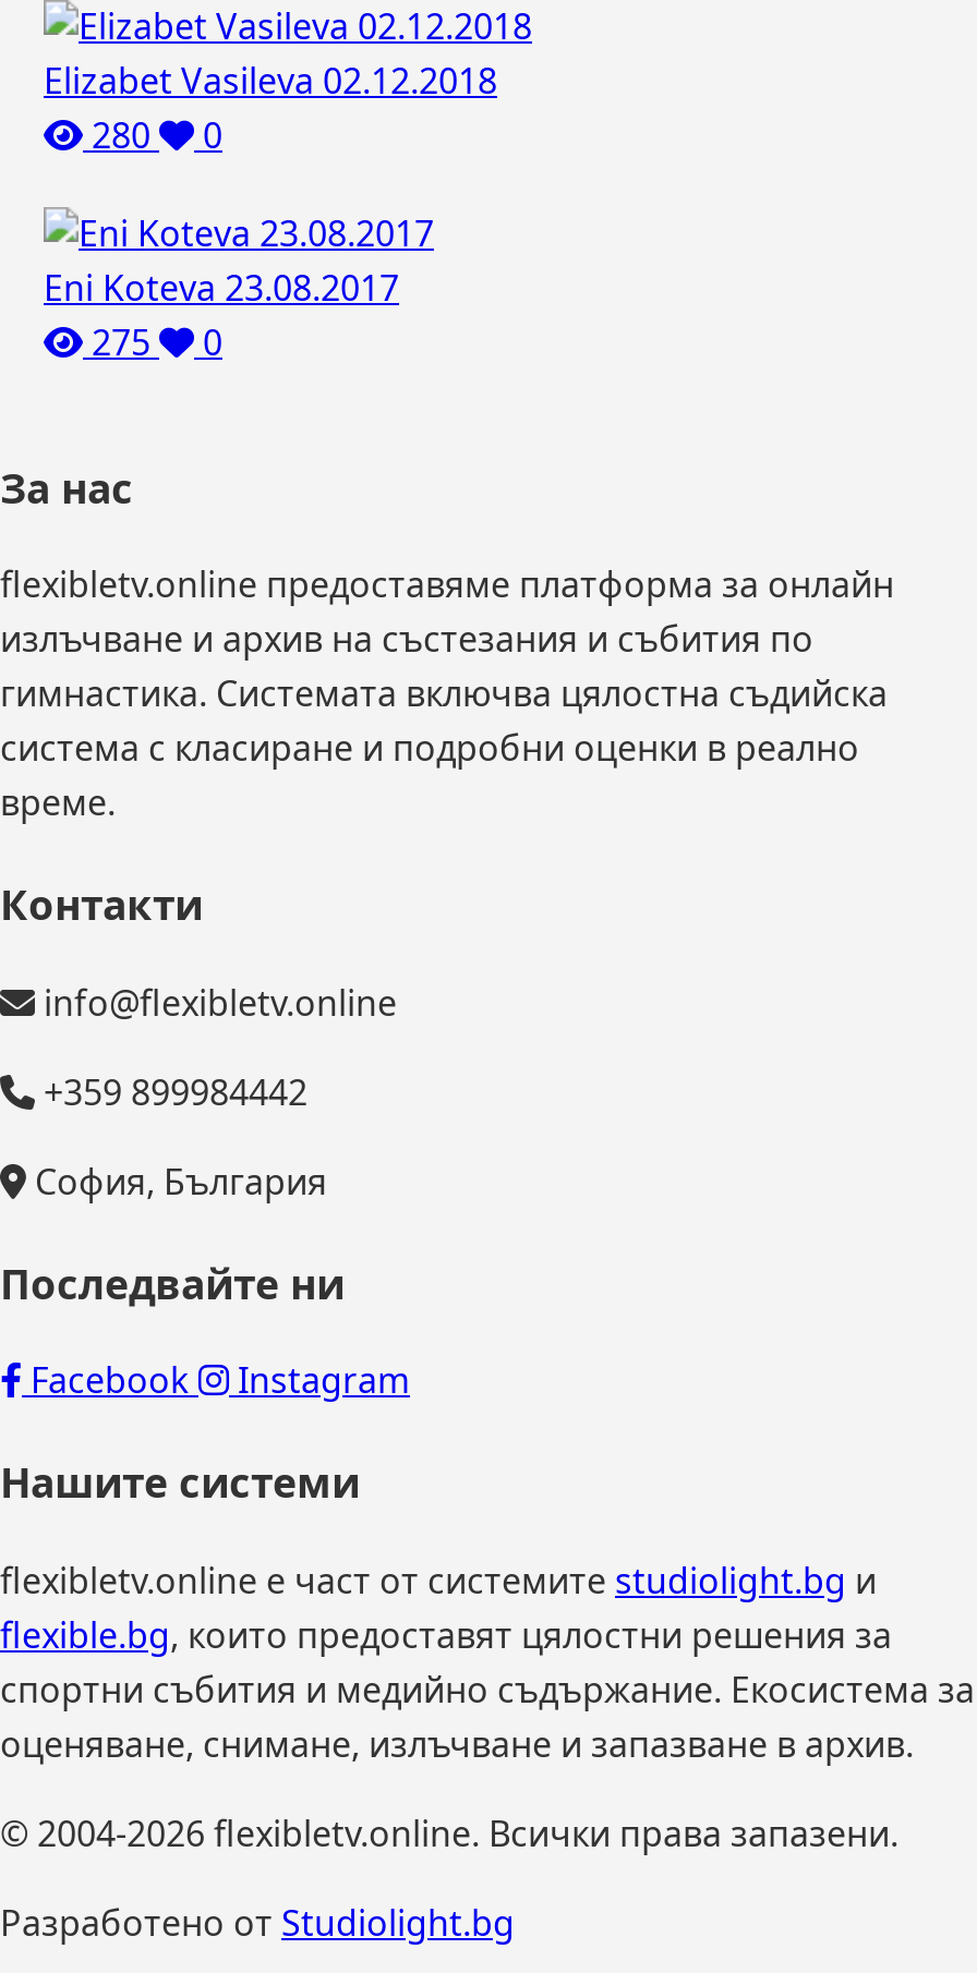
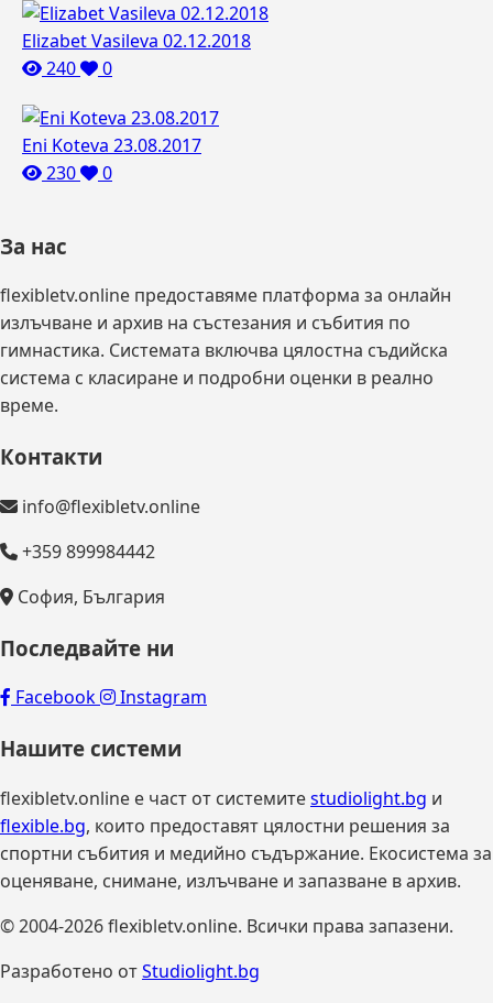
[83,111,222,159] 280 0 -> [42,56,112,80] 240 0
[83,318,222,366] 275 0 -> [42,161,112,185] 230 0

